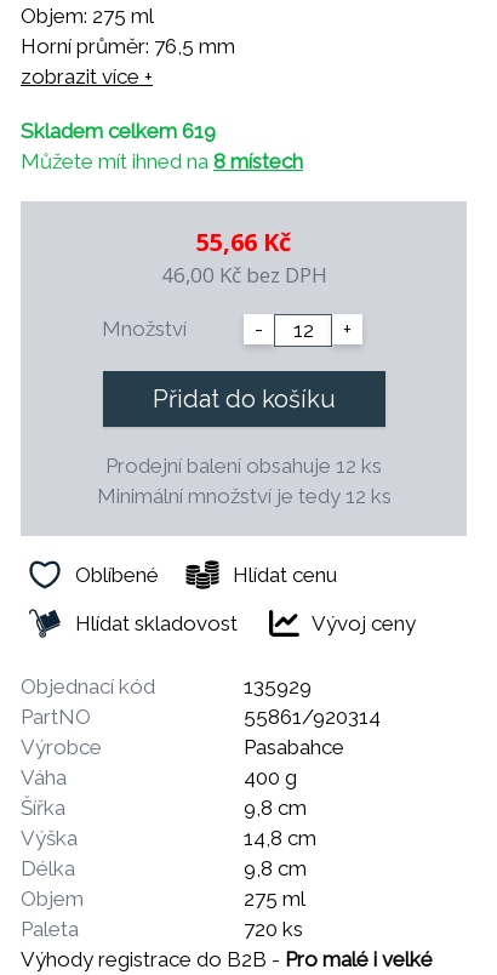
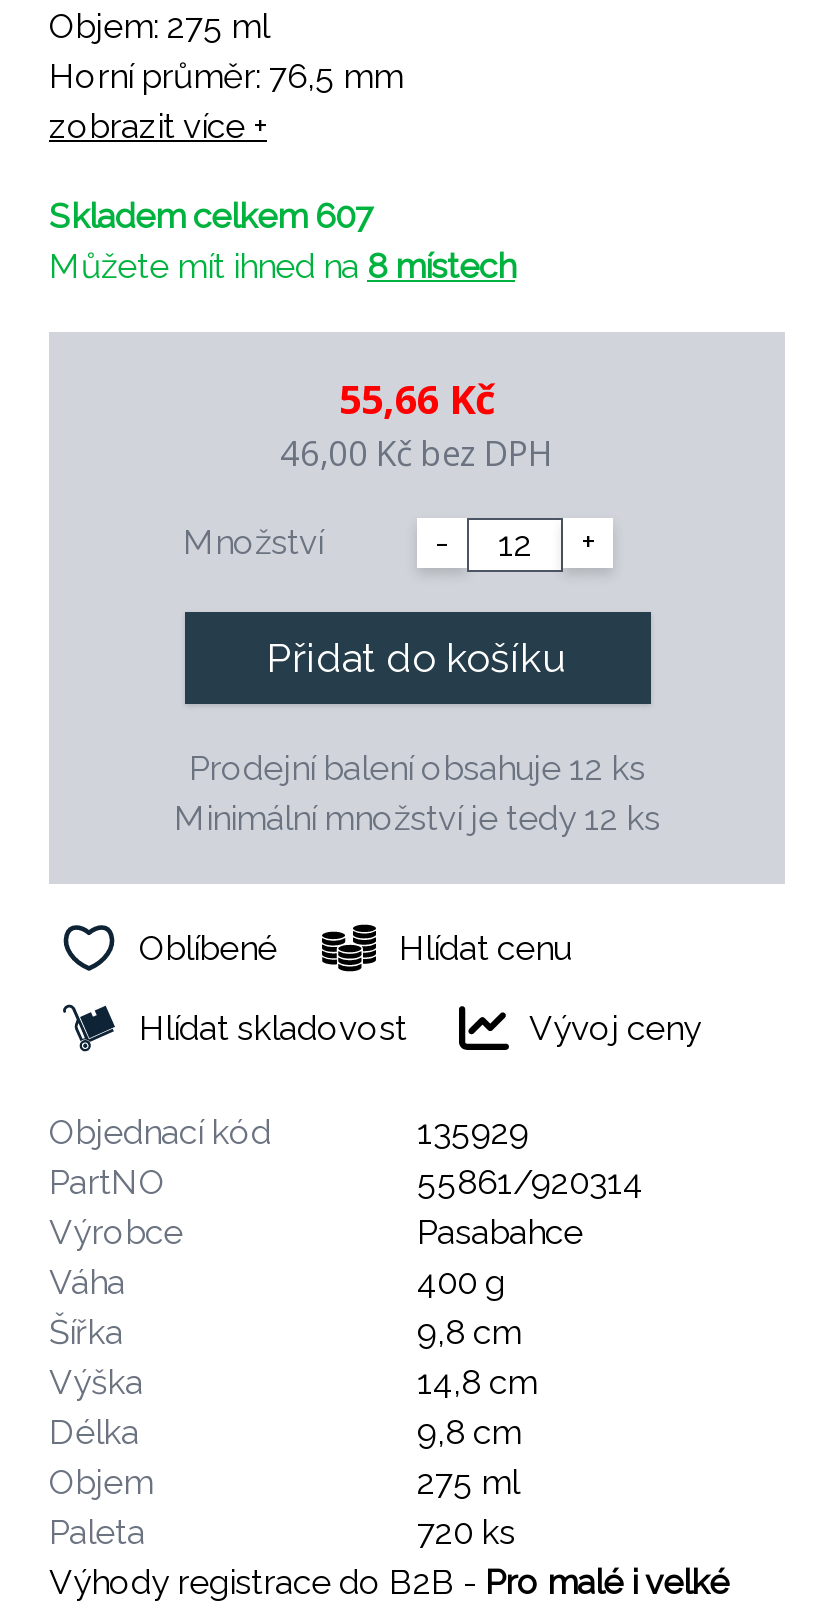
[21,119,216,143] Skladem celkem 619 -> [49,196,373,236] Skladem celkem 607

